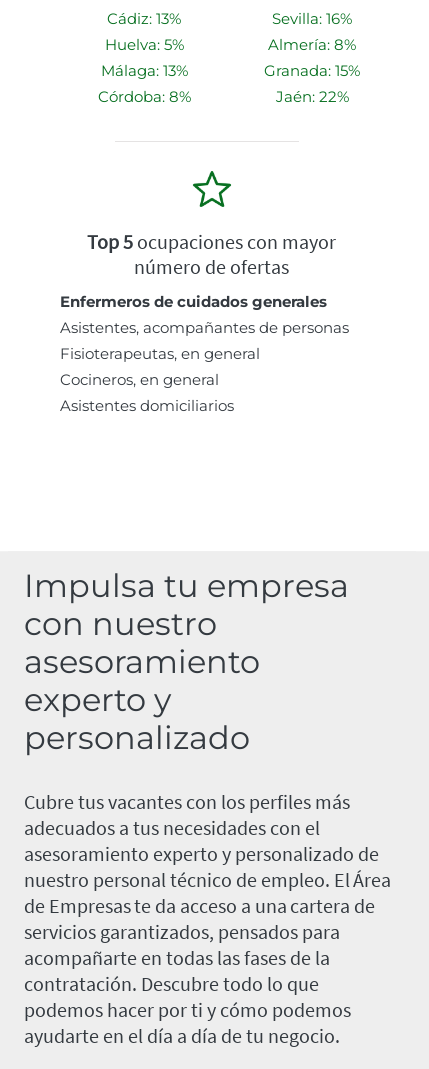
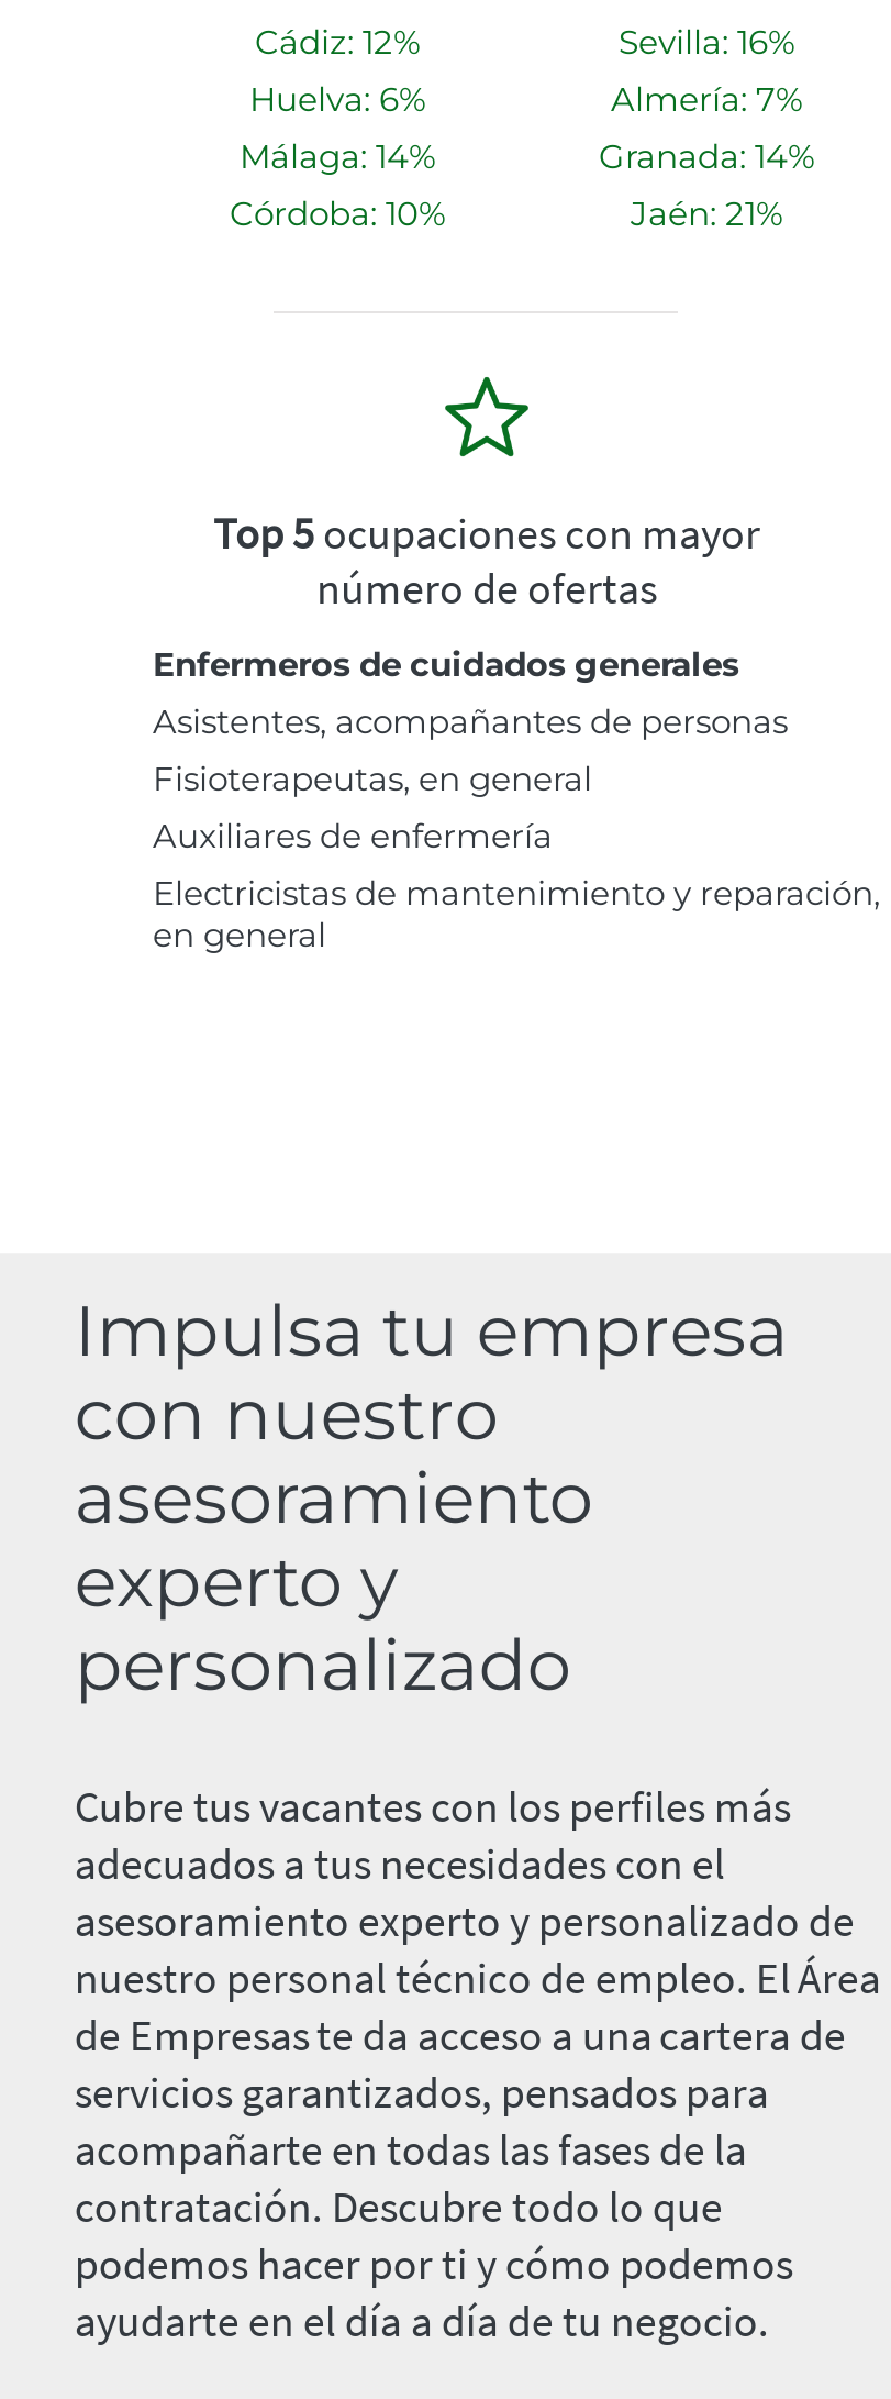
[107,9,181,28] Cádiz: 13% -> [255,20,420,62] Cádiz: 12%
[104,35,183,54] Huelva: 5% -> [249,77,425,119] Huelva: 6%
[268,35,356,54] Almería: 8% -> [611,77,802,119] Almería: 7%
[100,61,187,80] Málaga: 13% -> [240,135,435,176] Málaga: 14%
[264,61,360,80] Granada: 15% -> [599,135,814,176] Granada: 14%
[97,87,190,106] Córdoba: 8% -> [230,192,445,234] Córdoba: 10%
[275,87,348,106] Jaén: 22% -> [631,192,782,234] Jaén: 21%
[60,370,234,415] Cocineros, en general | Asistentes domiciliarios -> [153,814,880,955] Auxiliares de enfermería | Electricistas de mantenimiento y reparación, | en general

